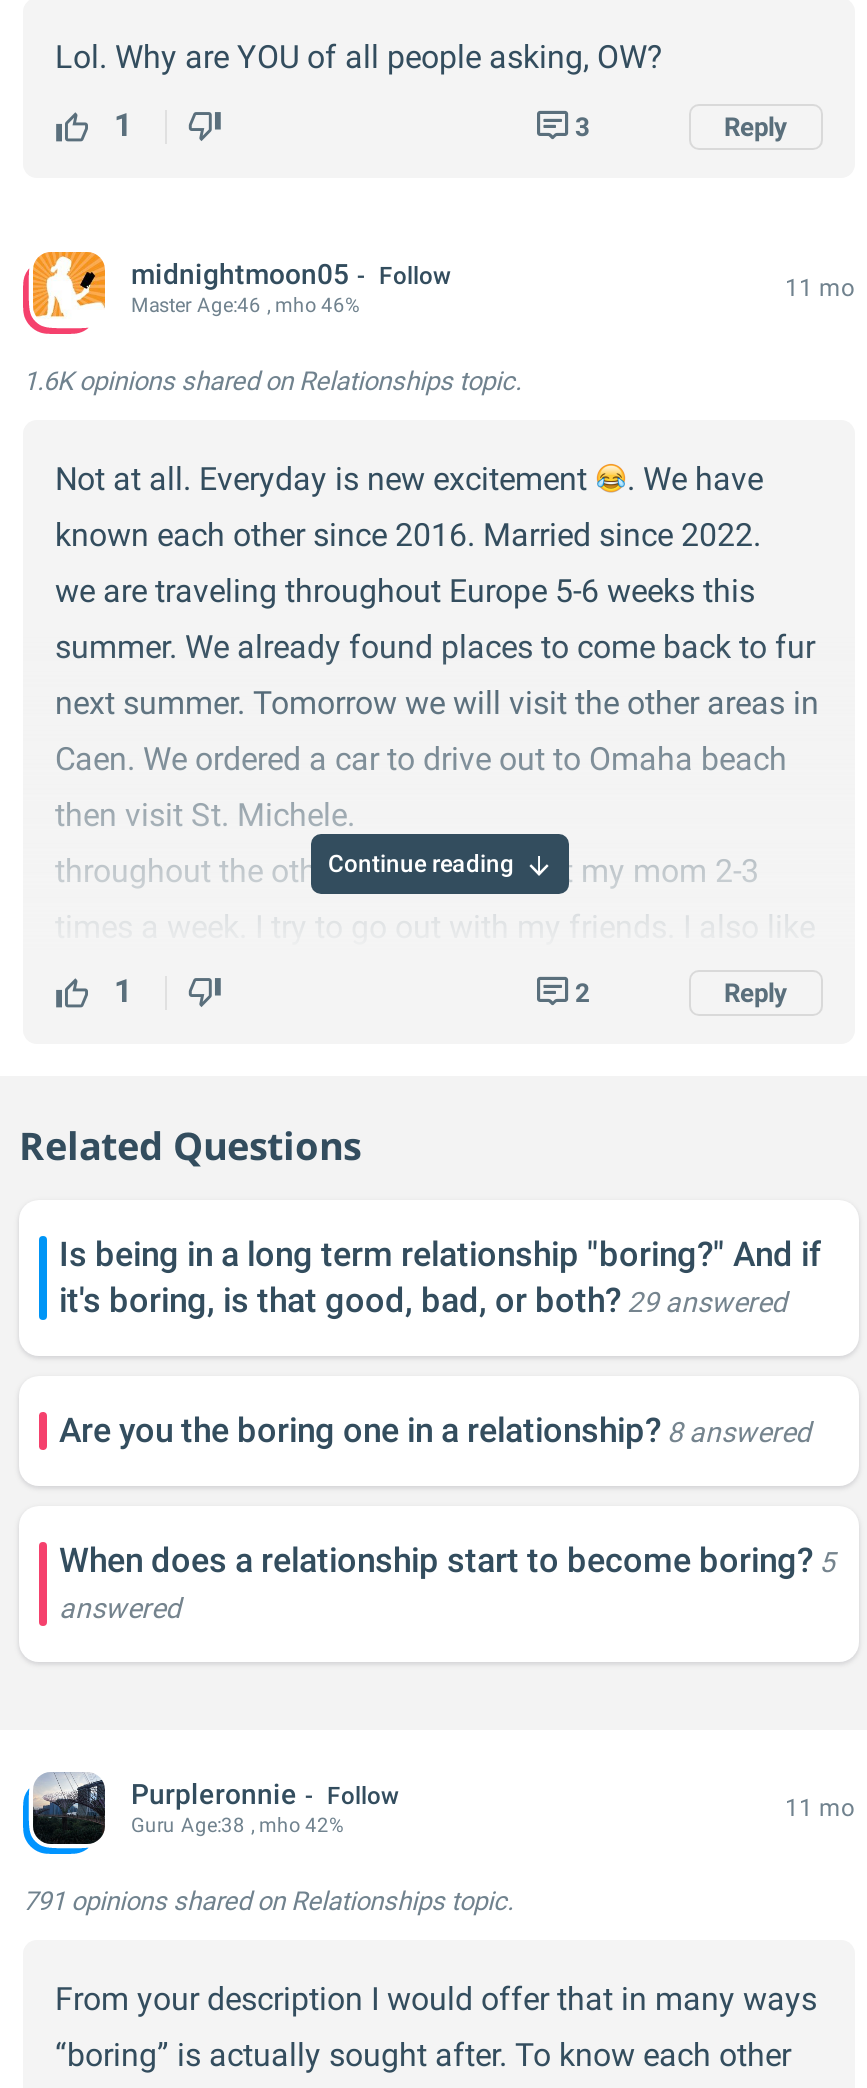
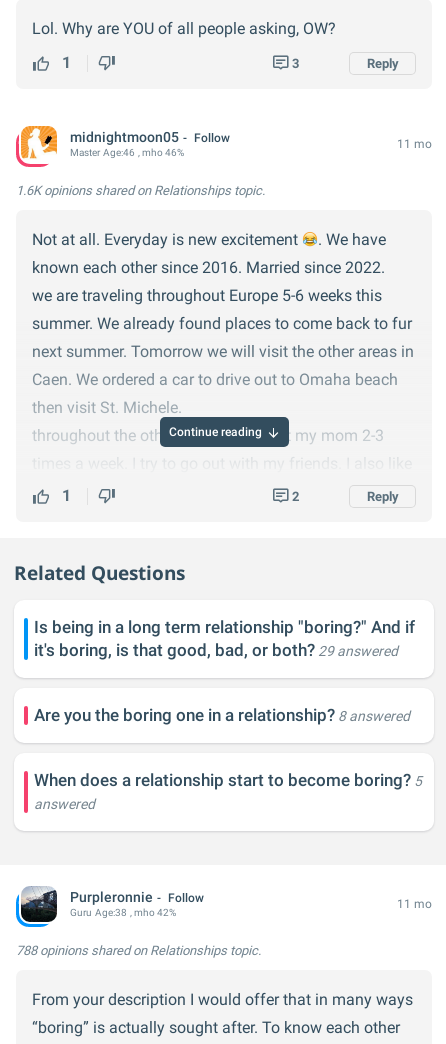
[23,1887,513,1917] 791 opinions shared on Relationships topic. -> [16,943,261,958] 788 opinions shared on Relationships topic.

